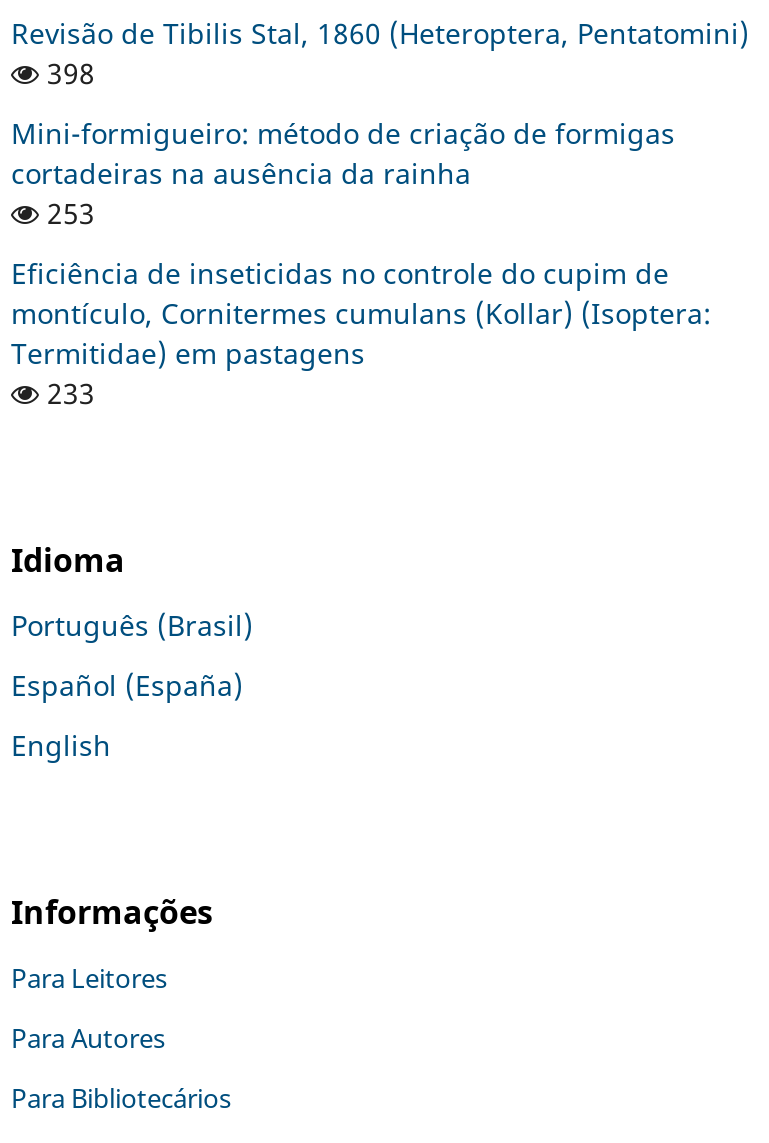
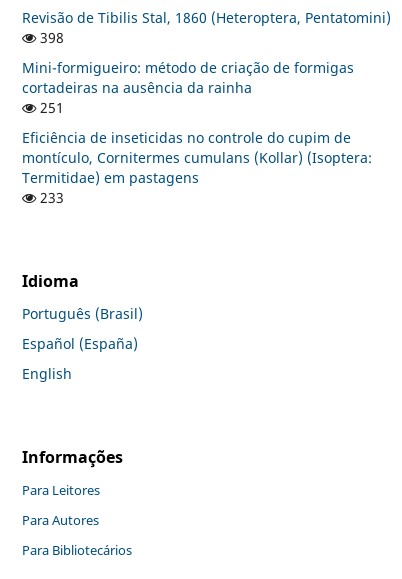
[39,194,95,232] 253 -> [36,98,64,117] 251

